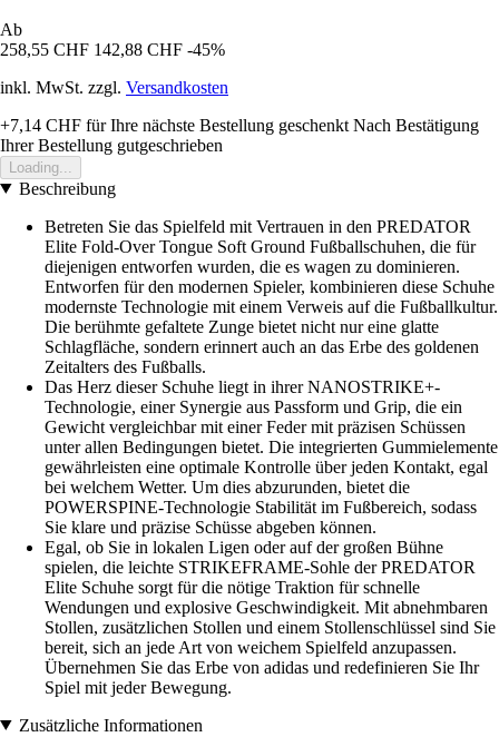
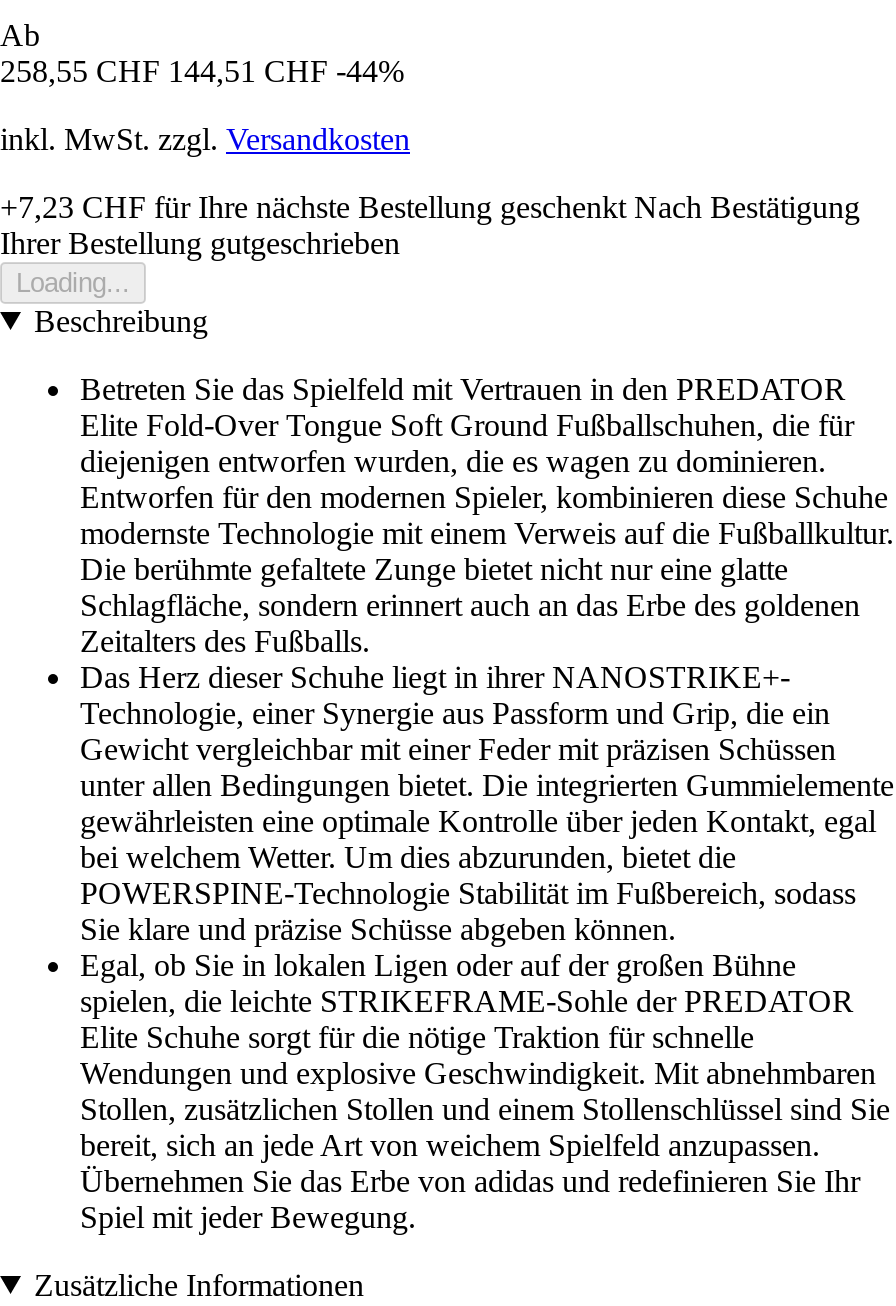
[0,40,225,59] 258,55 CHF 142,88 CHF -45% -> [0,54,404,88] 258,55 CHF 144,51 CHF -44%
[0,116,479,134] +7,14 CHF für Ihre nächste Bestellung geschenkt Nach Bestätigung -> [0,190,860,224] +7,23 CHF für Ihre nächste Bestellung geschenkt Nach Bestätigung

